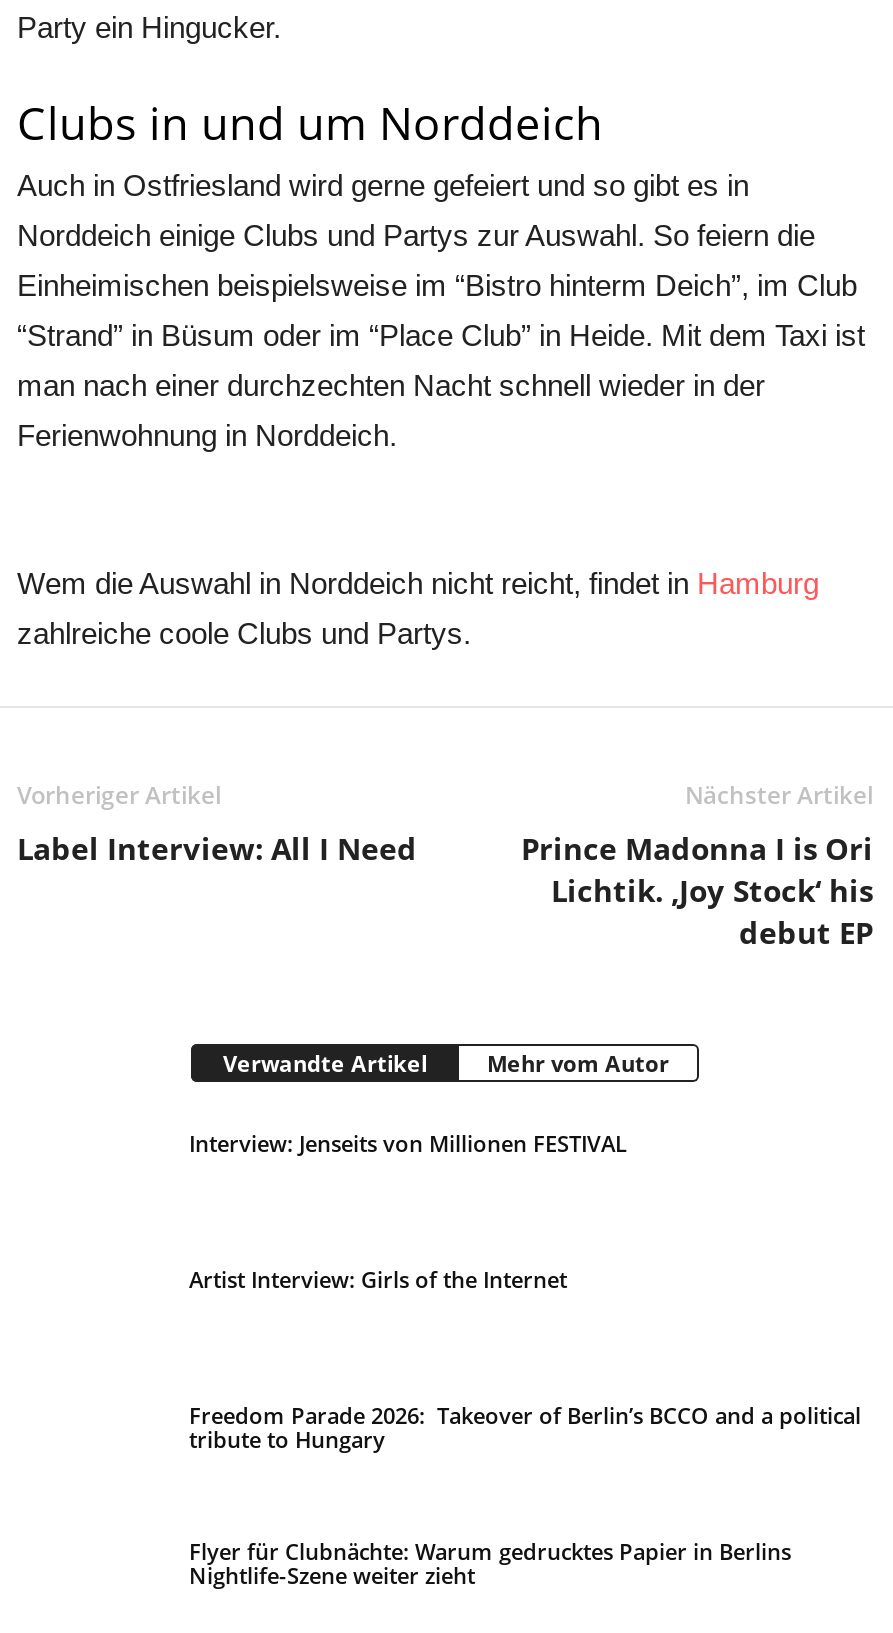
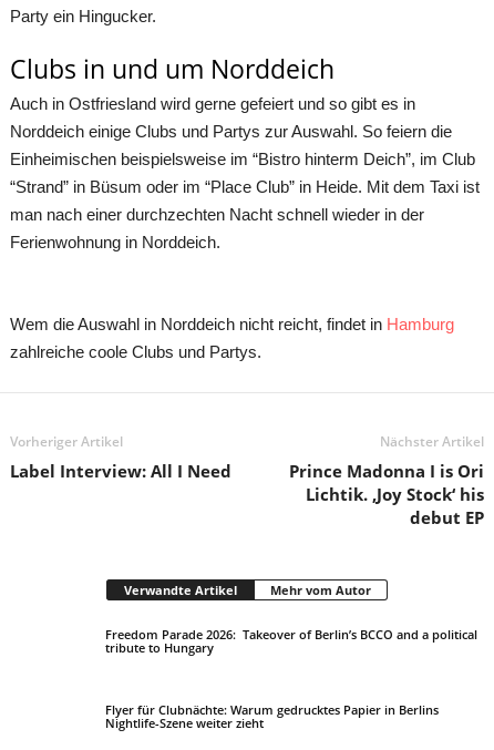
[189,1129,627,1159] Interview: Jenseits von Millionen FESTIVAL -> none
[189,1265,567,1295] Artist Interview: Girls of the Internet -> none

